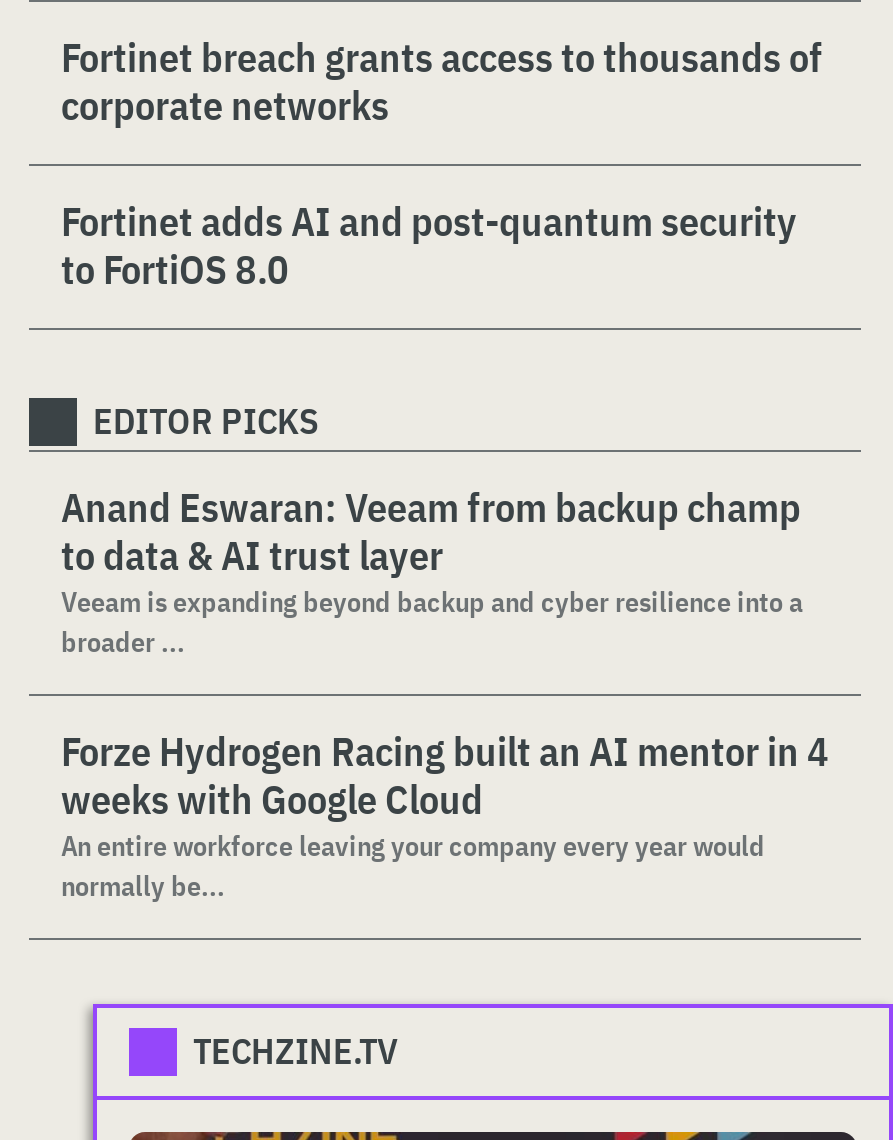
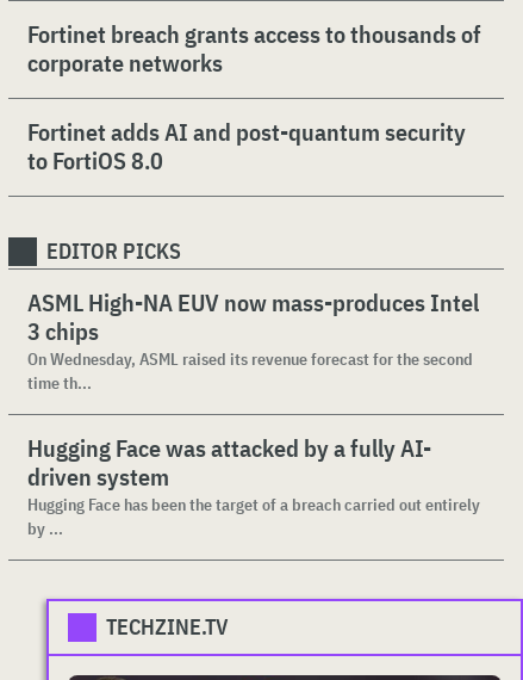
[61,480,803,660] Anand Eswaran: Veeam from backup champ | to data & AI trust layer | Veeam is expanding beyond backup and cyber resilience into a | broader ... -> [27,286,479,394] ASML High-NA EUV now mass-produces Intel | 3 chips | On Wednesday, ASML raised its revenue forecast for the second | time th...
[61,724,829,904] Forze Hydrogen Racing built an AI mentor in 4 | weeks with Google Cloud | An entire workforce leaving your company every year would | normally be... -> [27,432,480,539] Hugging Face was attacked by a fully AI- | driven system | Hugging Face has been the target of a breach carried out entirely | by ...

